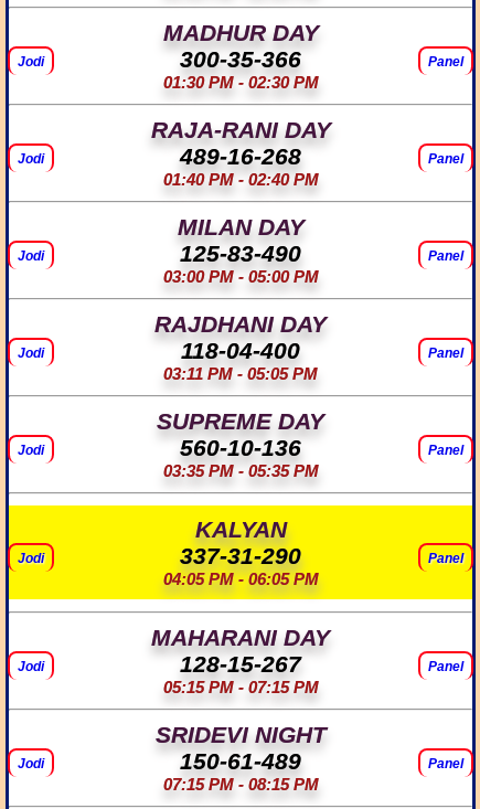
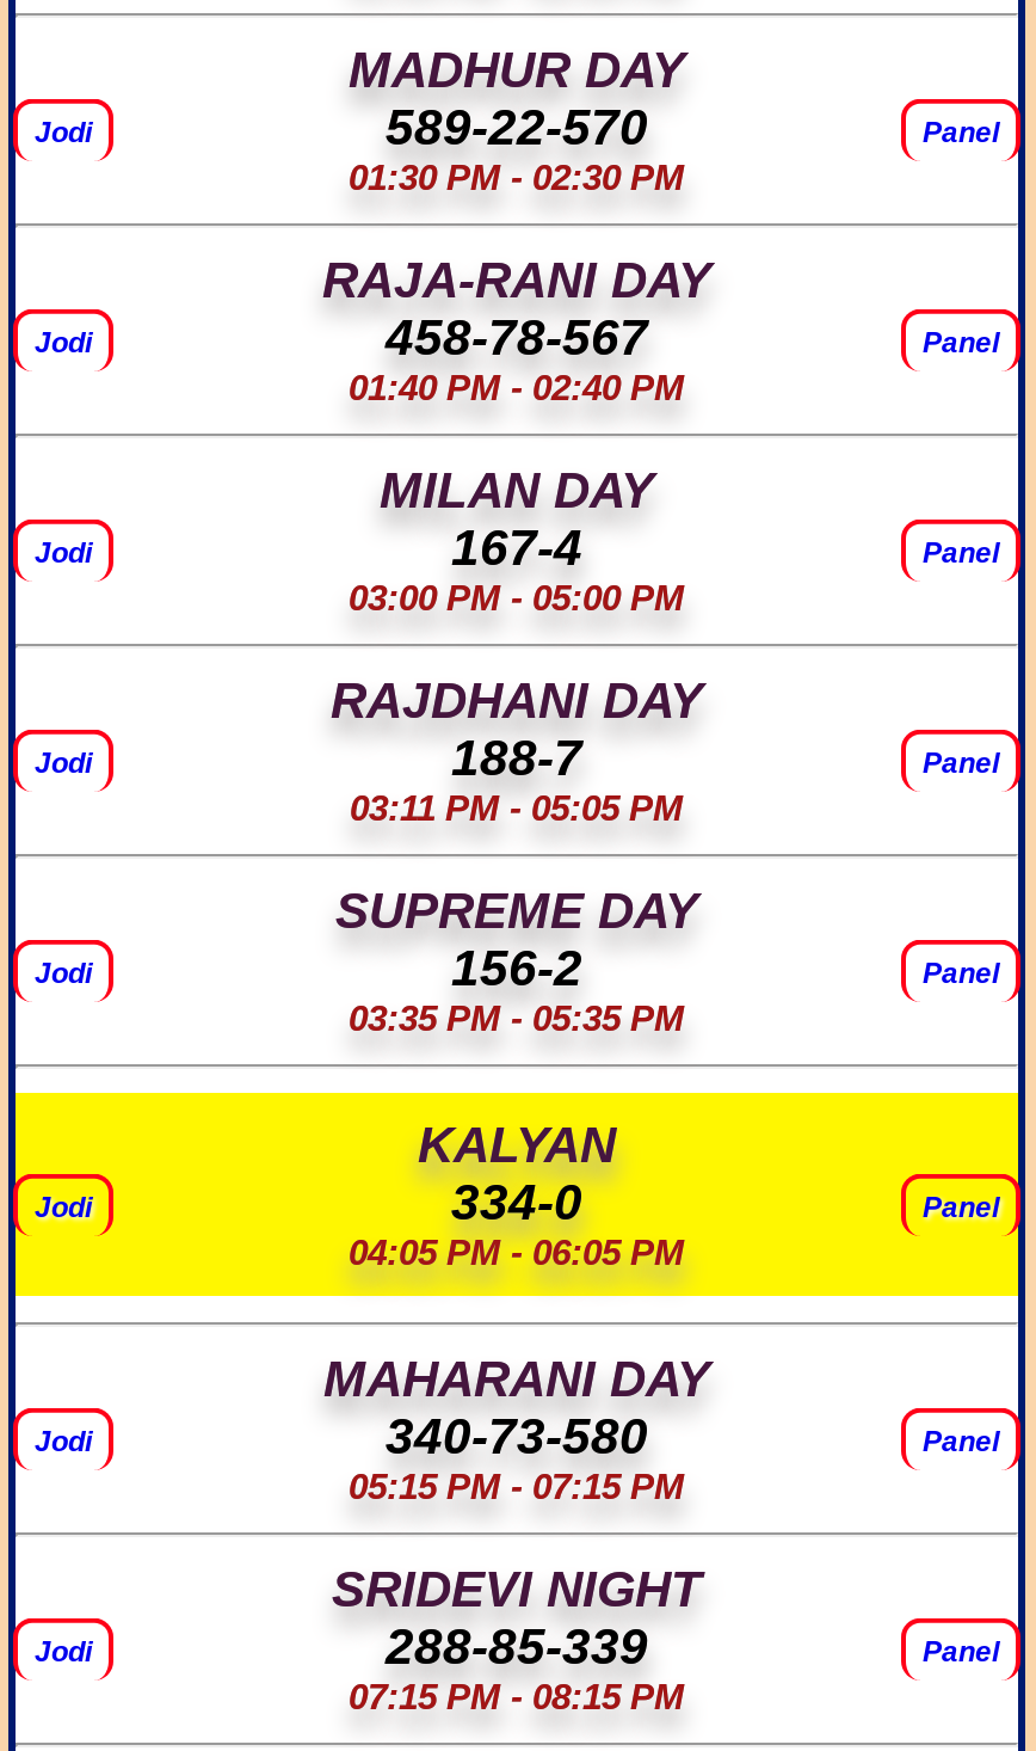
[180,46,301,72] 300-35-366 -> [386,100,648,155] 589-22-570
[180,143,301,169] 489-16-268 -> [386,311,648,365] 458-78-567
[180,241,301,266] 125-83-490 -> [451,521,582,576] 167-4
[181,338,300,363] 118-04-400 -> [451,731,582,786] 188-7
[180,435,301,460] 560-10-136 -> [451,941,582,996] 156-2
[180,543,301,568] 337-31-290 -> [451,1175,582,1230] 334-0
[180,651,301,677] 128-15-267 -> [386,1409,648,1464] 340-73-580
[180,748,301,774] 150-61-489 -> [386,1620,648,1675] 288-85-339

